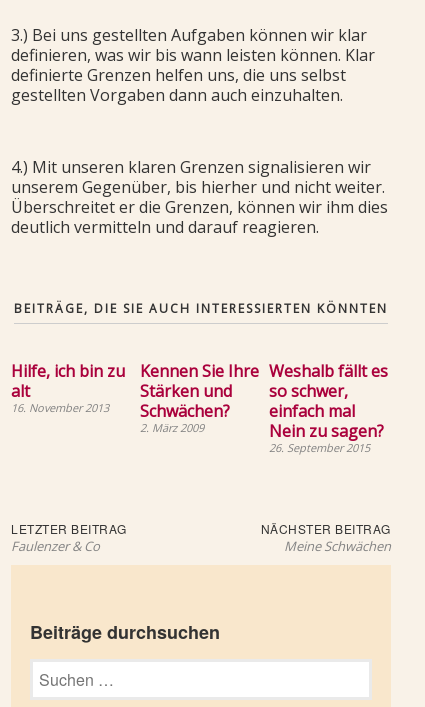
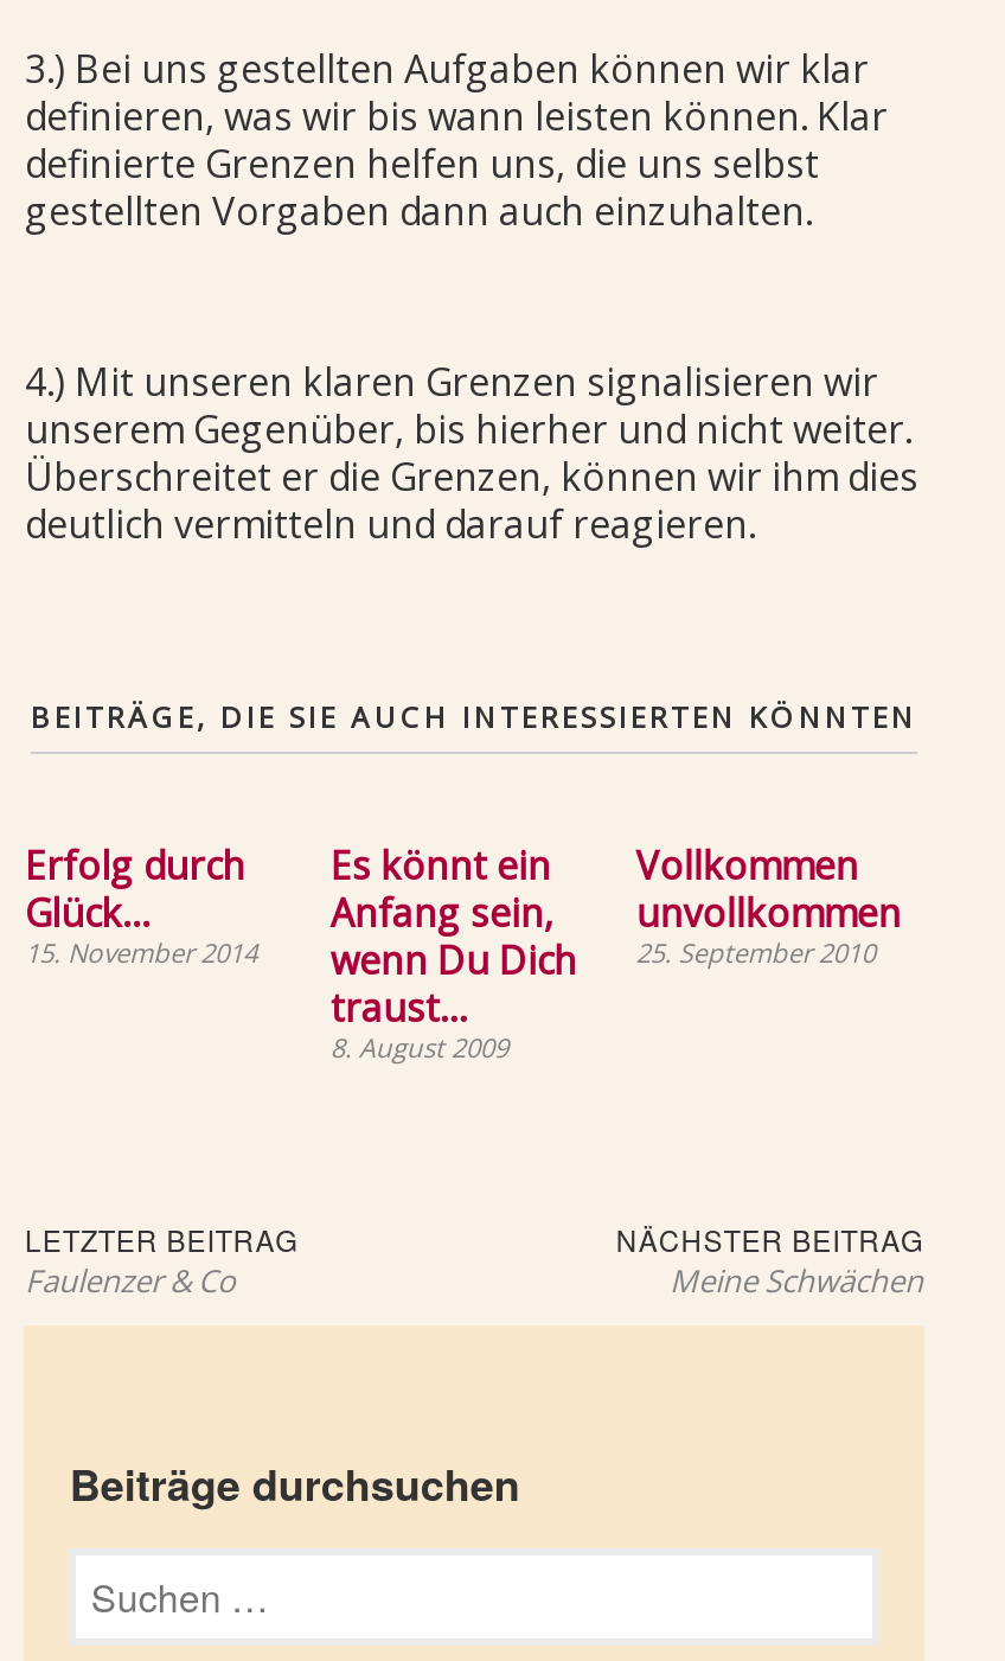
[11,360,125,415] Hilfe, ich bin zu | alt | 16. November 2013 -> [25,839,257,969] Erfolg durch | Glück… | 15. November 2014
[140,360,259,435] Kennen Sie Ihre | Stärken und | Schwächen? | 2. März 2009 -> [330,839,577,1064] Es könnt ein | Anfang sein, | wenn Du Dich | traust… | 8. August 2009
[269,360,388,455] Weshalb fällt es | so schwer, | einfach mal | Nein zu sagen? | 26. September 2015 -> [636,839,901,969] Vollkommen | unvollkommen | 25. September 2010

